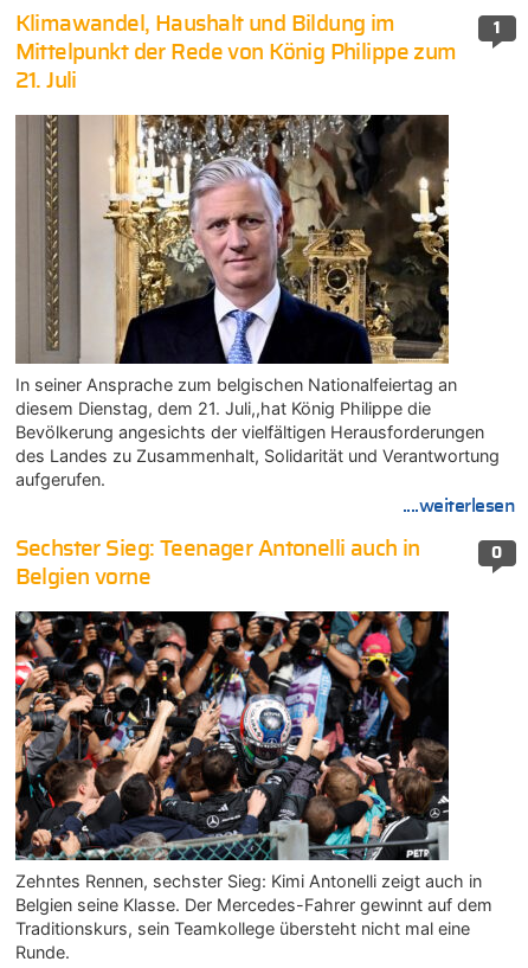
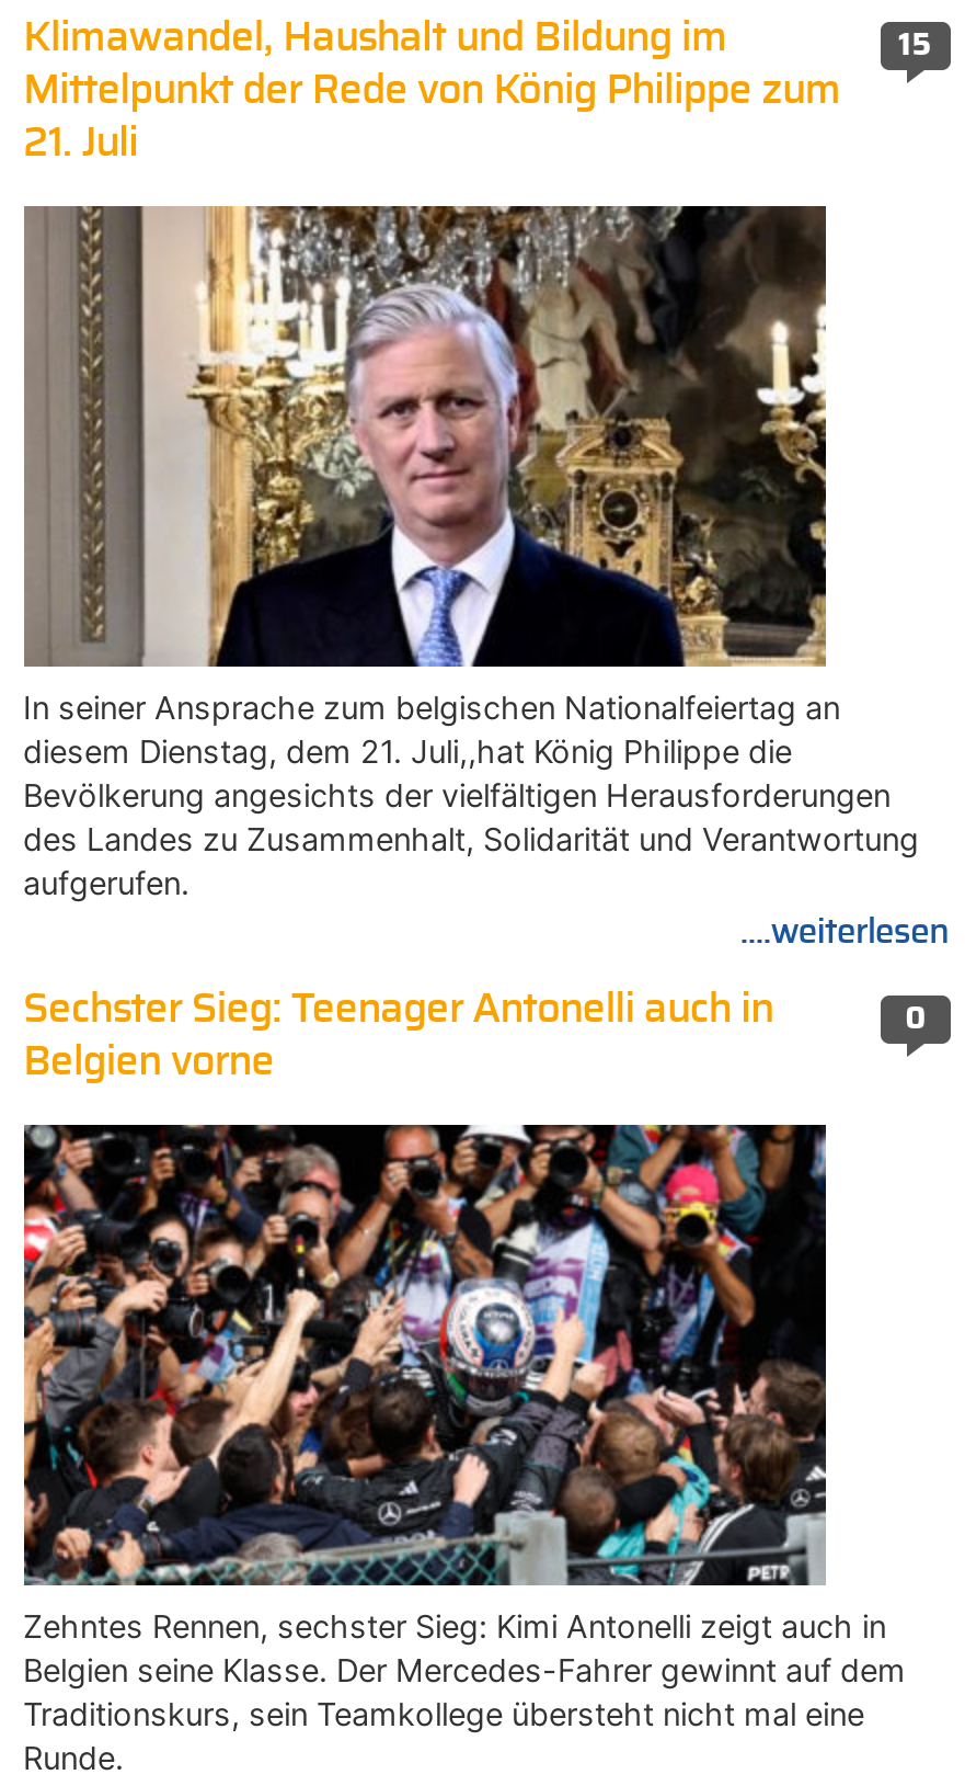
[493,19,500,37] 1 -> [899,30,931,63] 15

